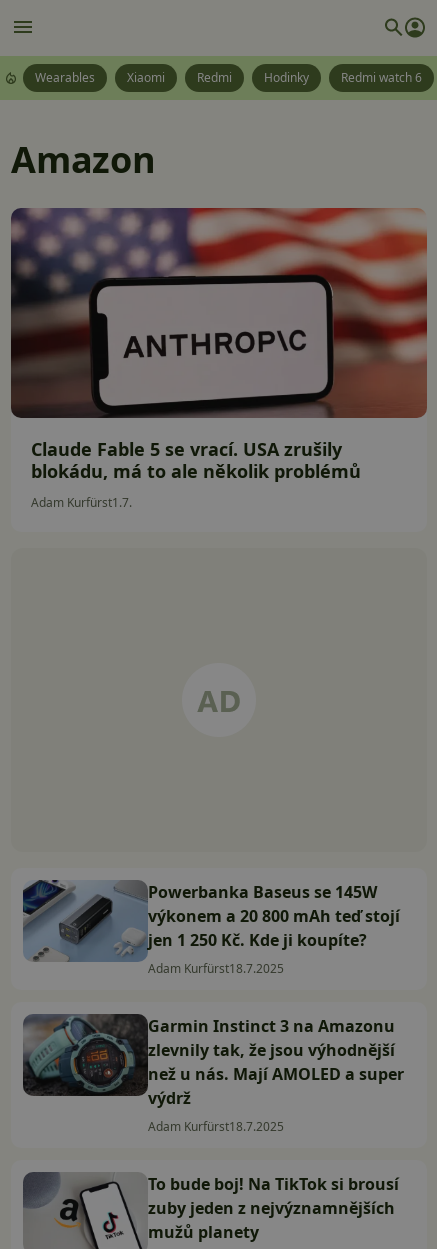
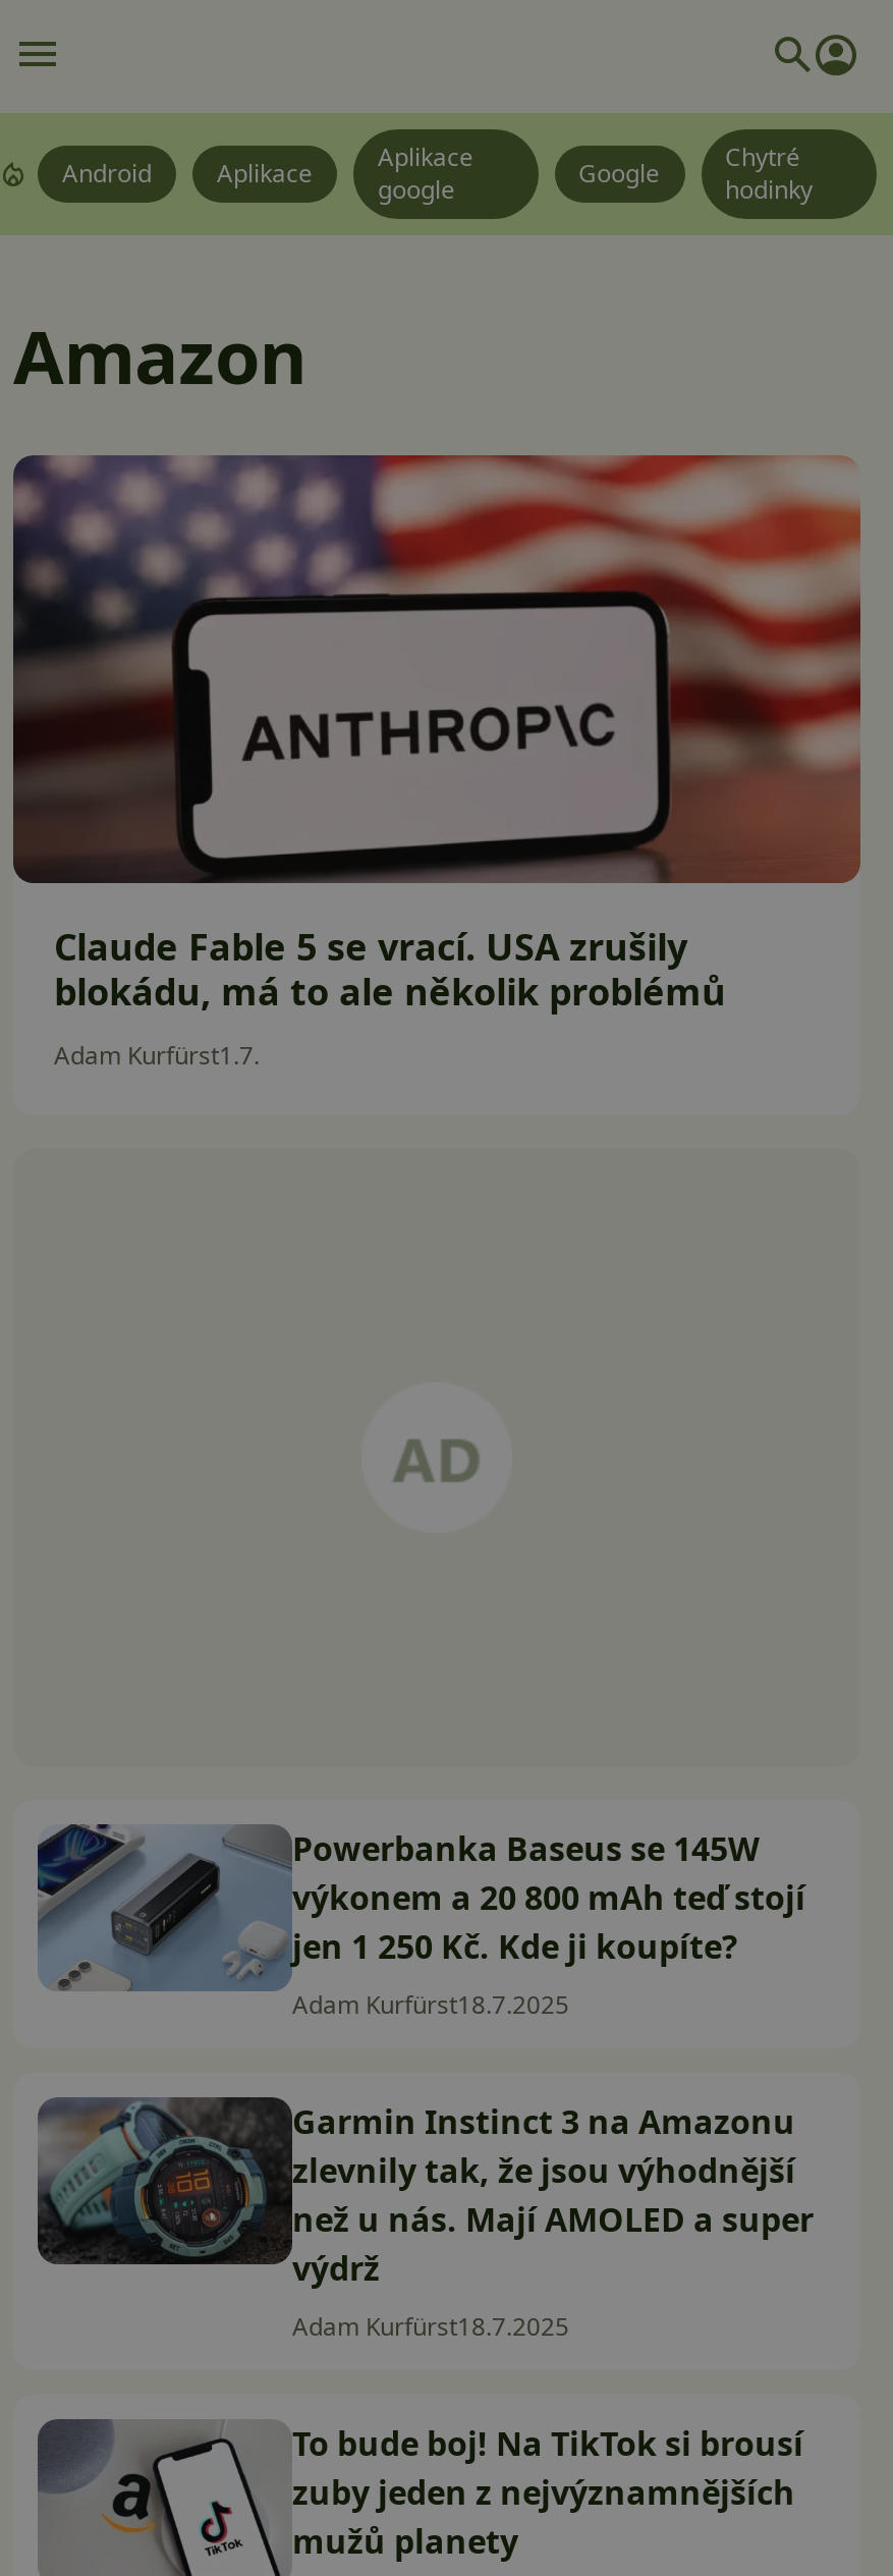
[35,69,422,86] Wearables | Xiaomi | Redmi | Hodinky | Redmi watch 6 -> [62,140,813,207] Android | Aplikace | Aplikace | google | Google | Chytré | hodinky

